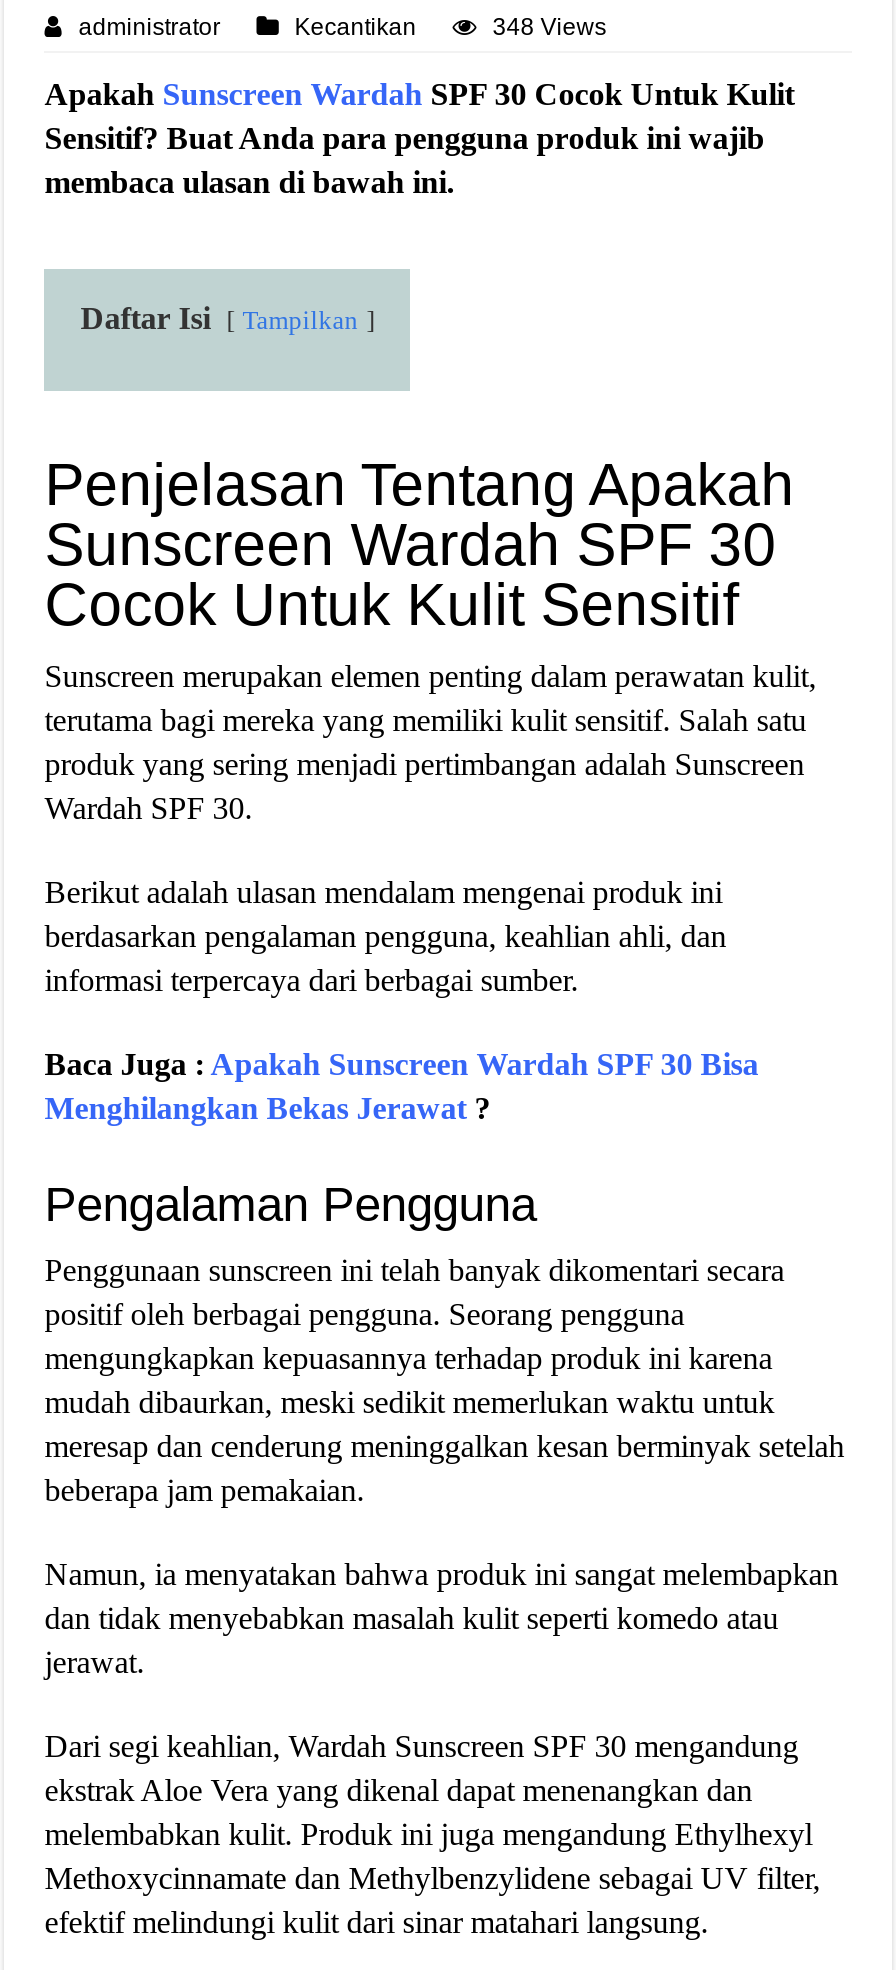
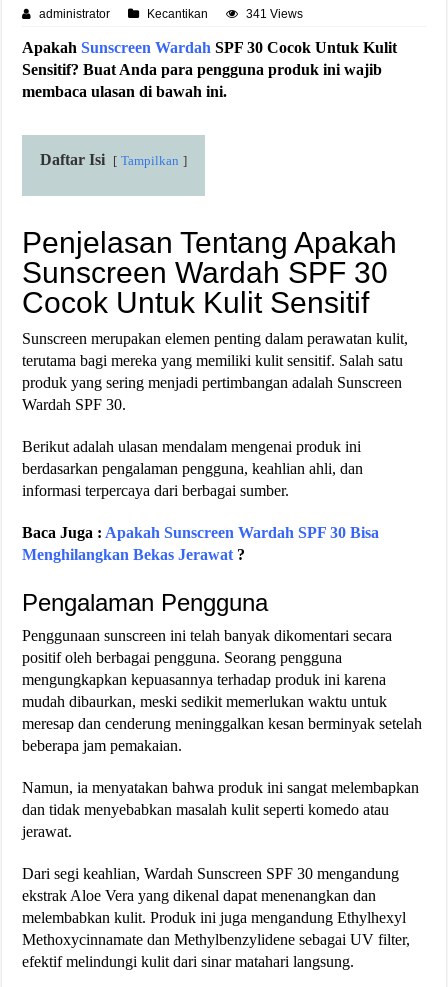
[492,13,606,41] 348 Views -> [246,7,303,21] 341 Views

